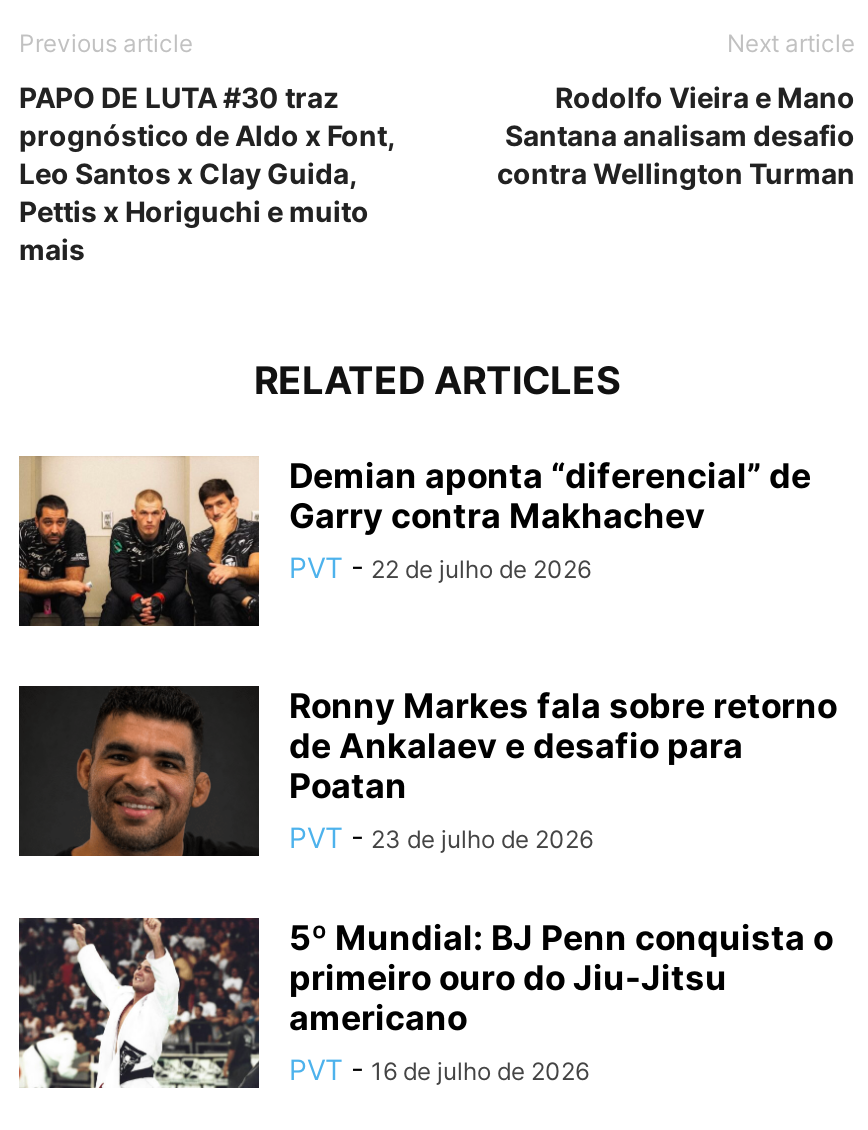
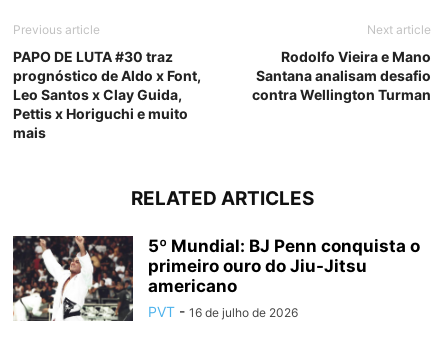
[17,454,811,628] [image] | Demian aponta “diferencial” de | Garry contra Makhachev | PVT - 22 de julho de 2026 -> none
[17,684,837,858] [image] | Ronny Markes fala sobre retorno | de Ankalaev e desafio para | Poatan | PVT - 23 de julho de 2026 -> none

